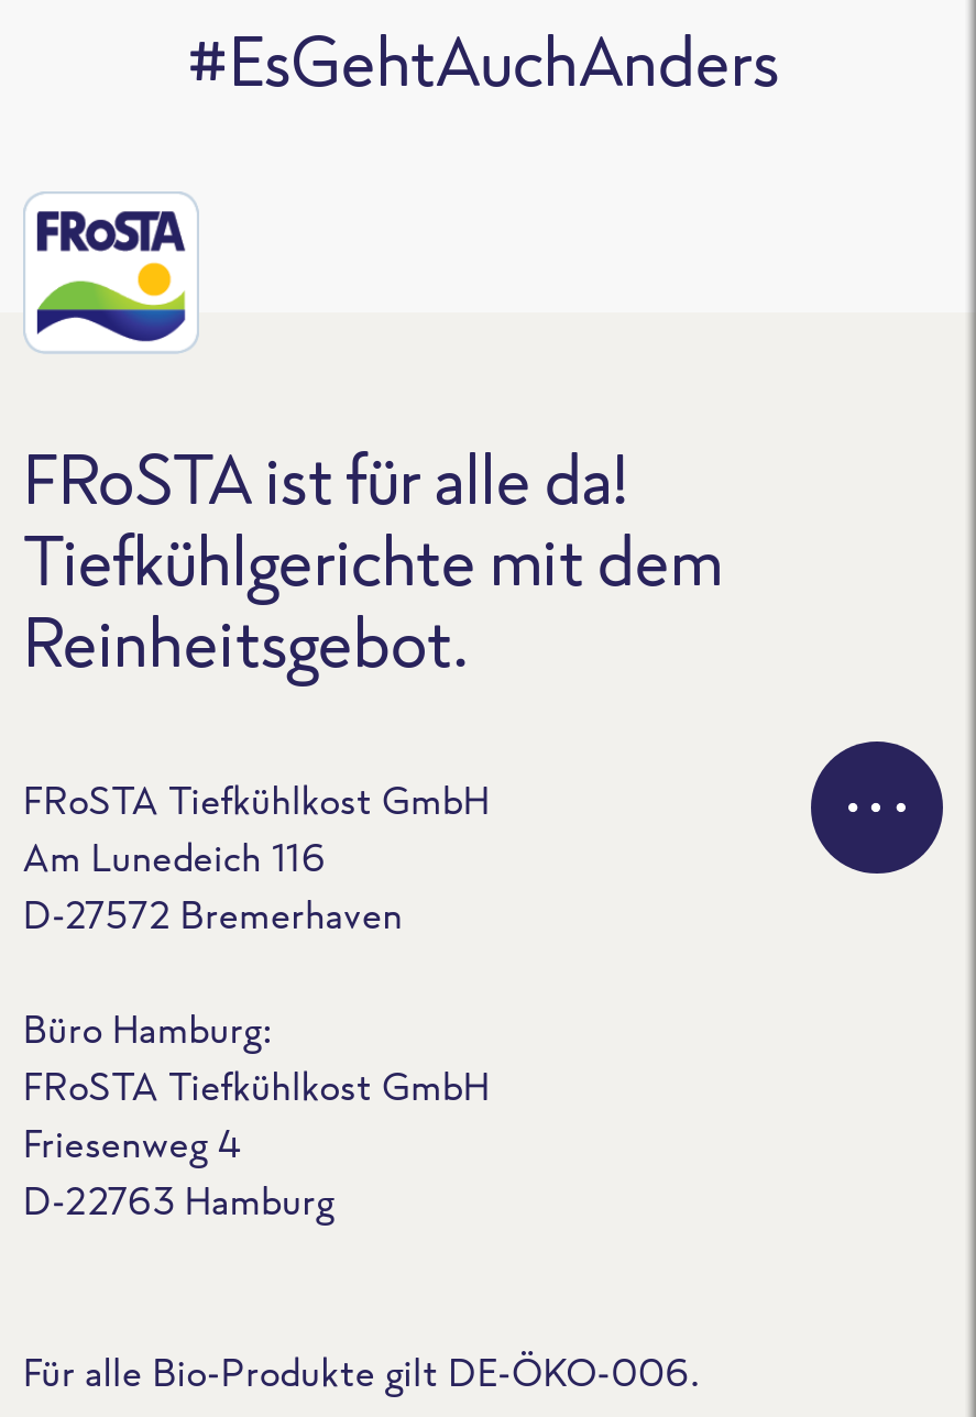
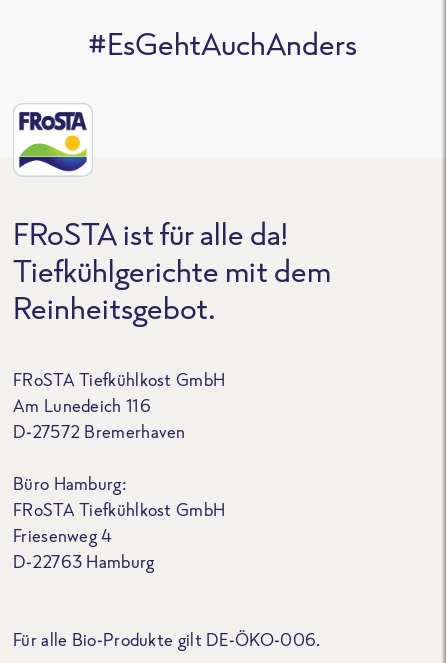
[809,739,945,876] [image] -> none

